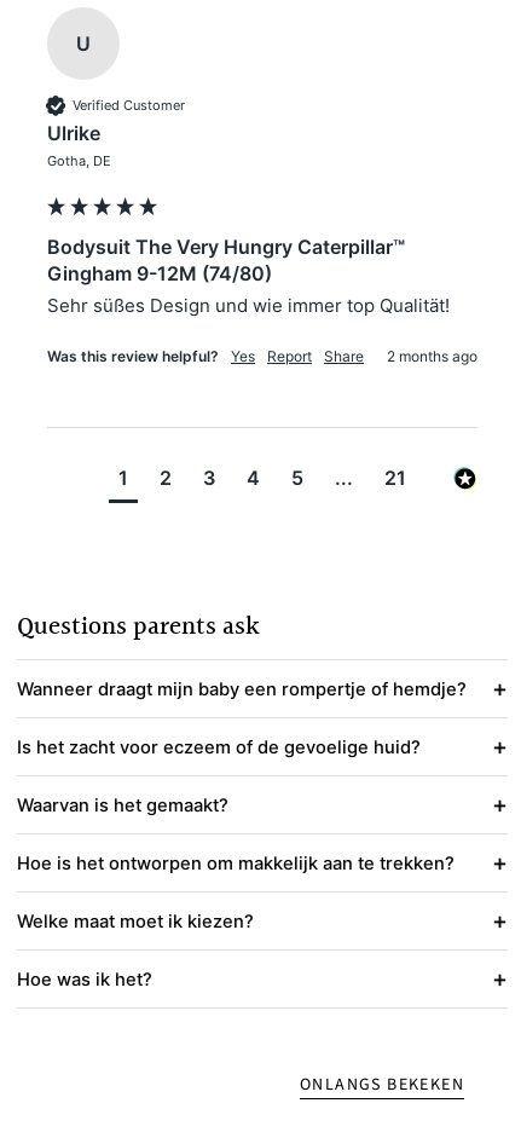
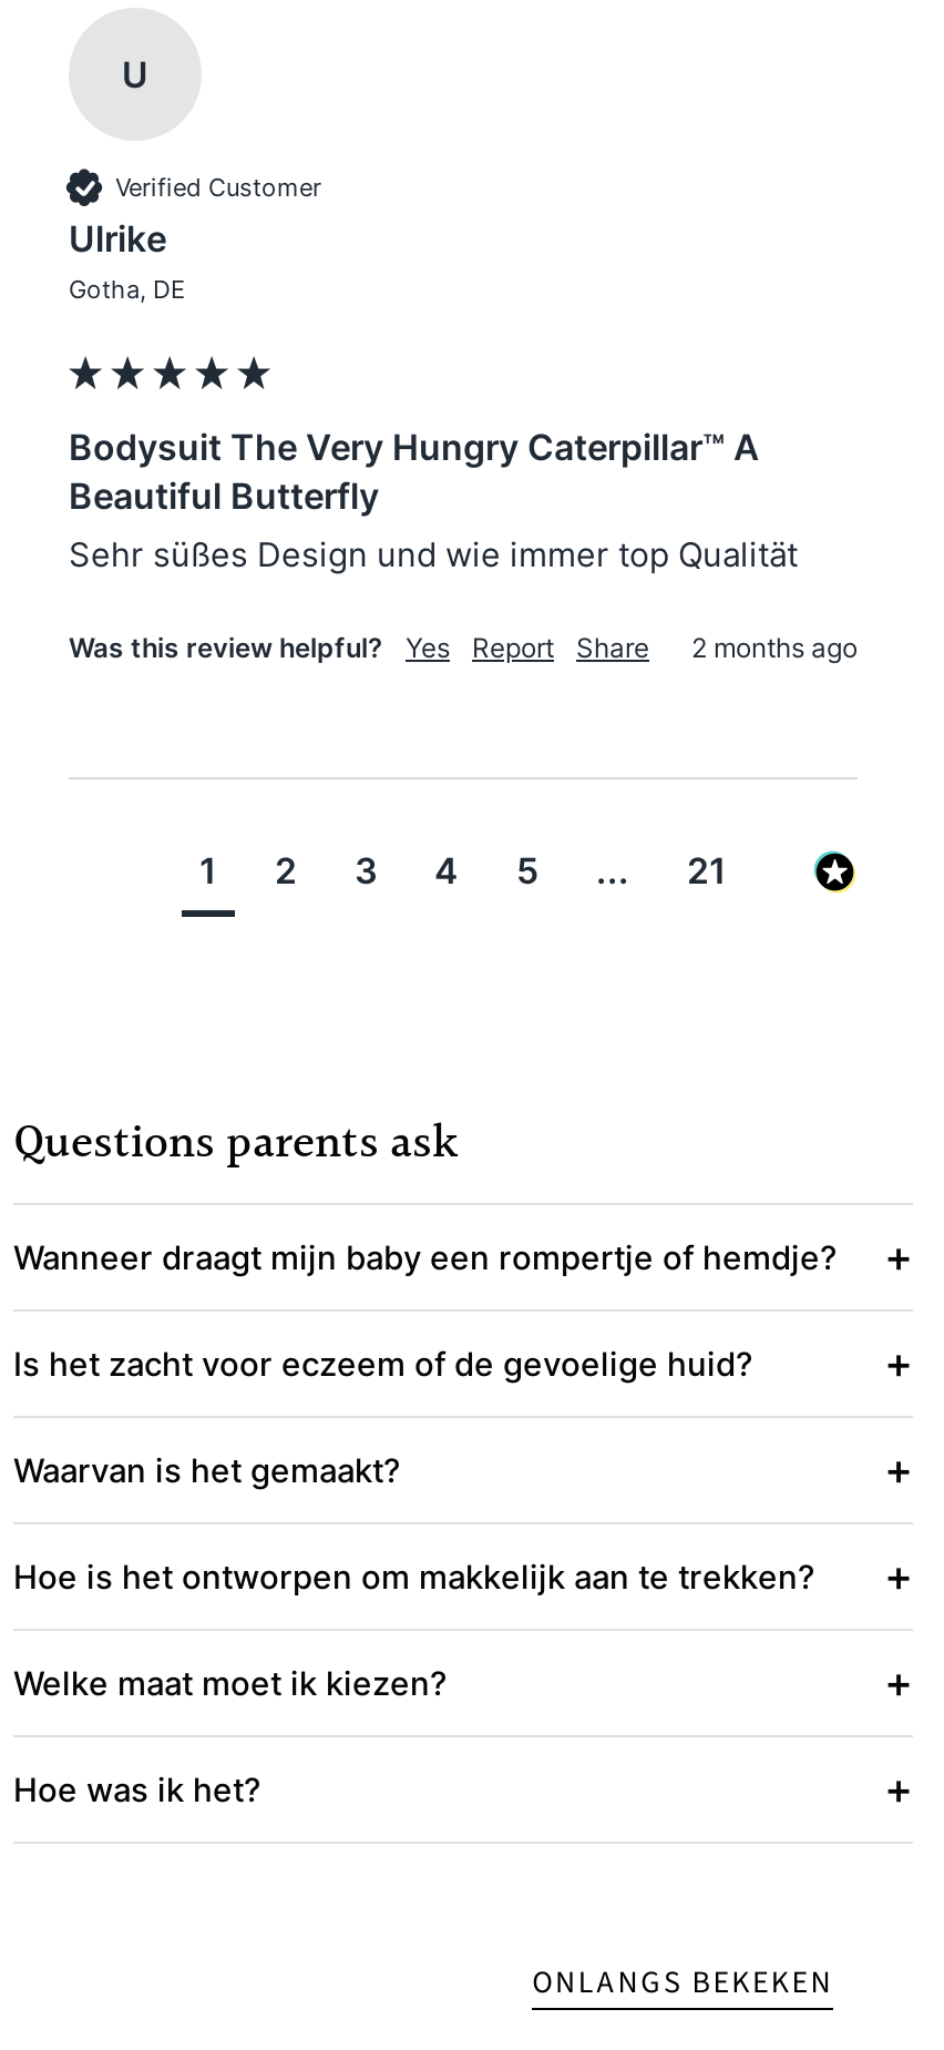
[47,235,450,317] Bodysuit The Very Hungry Caterpillar™ | Gingham 9-12M (74/80) | Sehr süßes Design und wie immer top Qualität! -> [69,426,798,576] Bodysuit The Very Hungry Caterpillar™ A | Beautiful Butterfly | Sehr süßes Design und wie immer top Qualität

